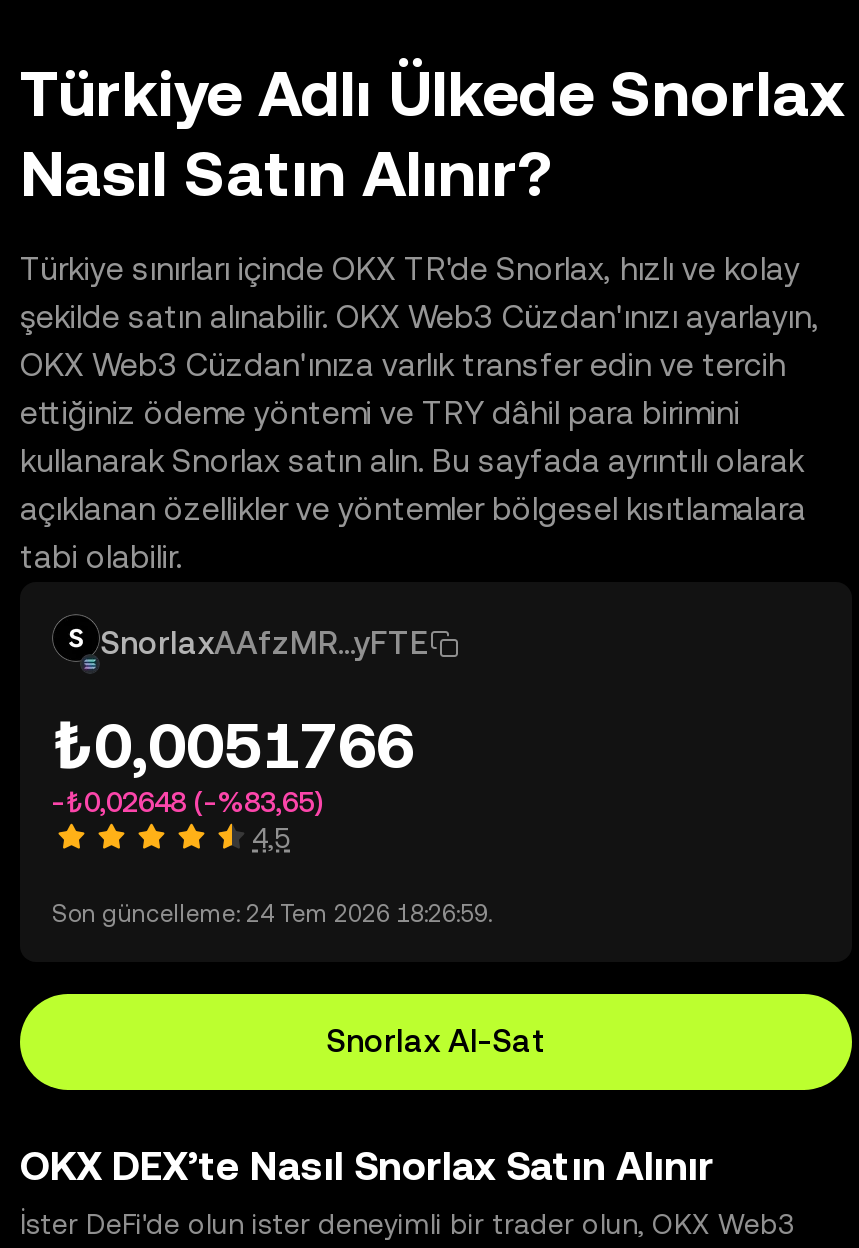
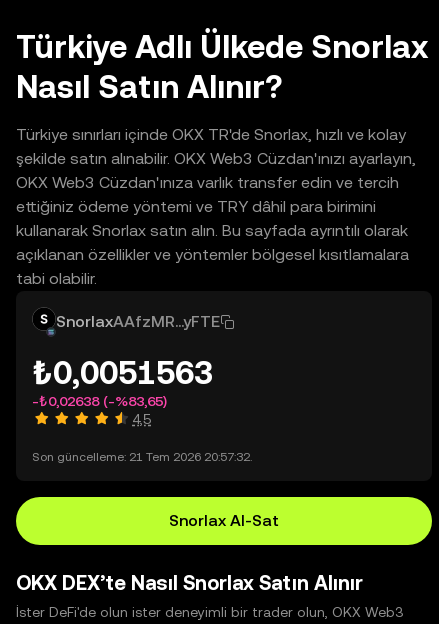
[52,708,414,782] ₺0,0051766 -> [32,354,213,391] ₺0,0051563
[52,786,322,818] -₺0,02648 (-%83,65) -> [32,393,167,409] -₺0,02638 (-%83,65)
[52,900,492,928] Son güncelleme: 24 Tem 2026 18:26:59. -> [32,450,252,464] Son güncelleme: 21 Tem 2026 20:57:32.

